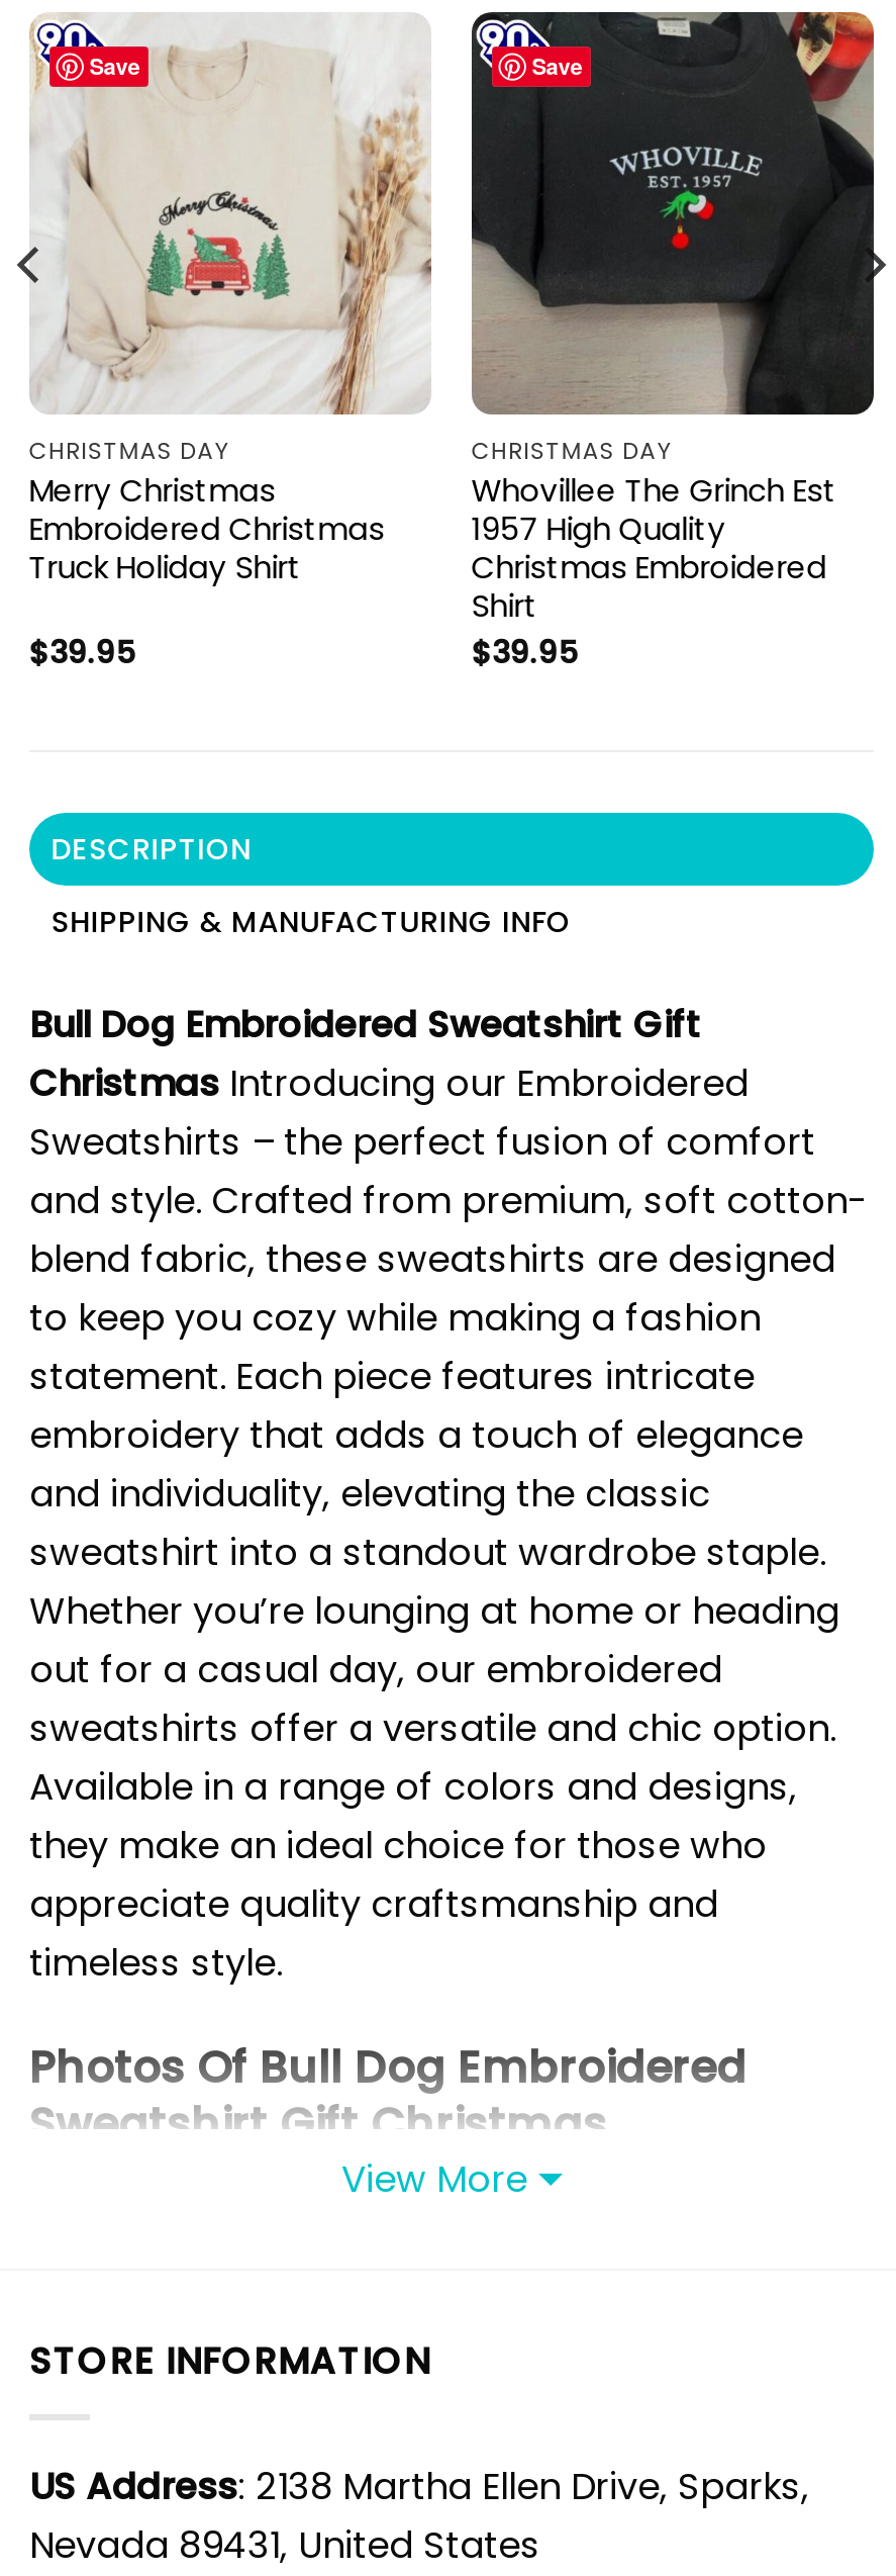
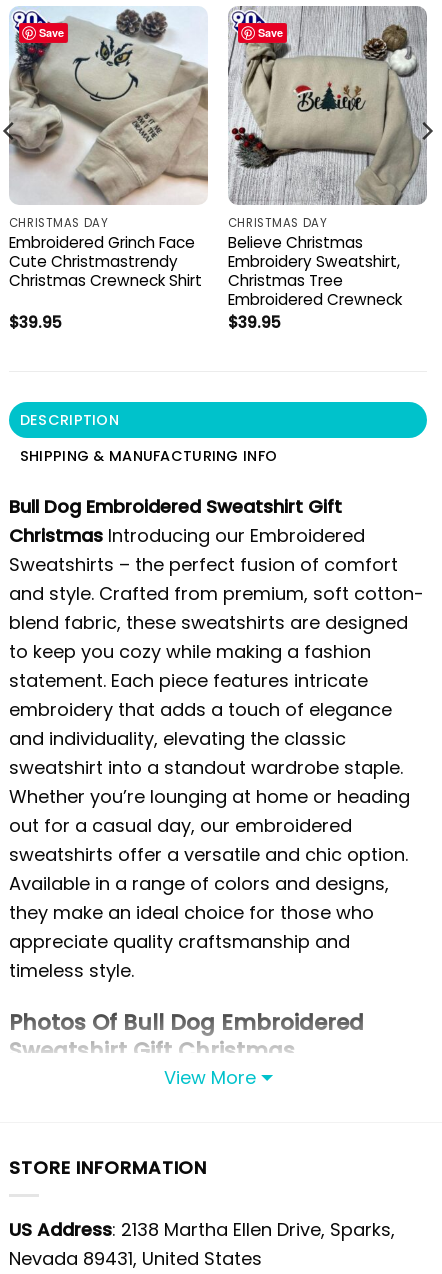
[29,14,431,588] [image] | Merry Christmas | Embroidered Christmas | Truck Holiday Shirt -> [9,8,209,291] [image] | Embroidered Grinch Face | Cute Christmastrendy | Christmas Crewneck Shirt
[470,10,876,627] [image] | Whovillee The Grinch Est | 1957 High Quality | Christmas Embroidered | Shirt -> [228,6,428,310] [image] | Believe Christmas | Embroidery Sweatshirt, | Christmas Tree | Embroidered Crewneck

